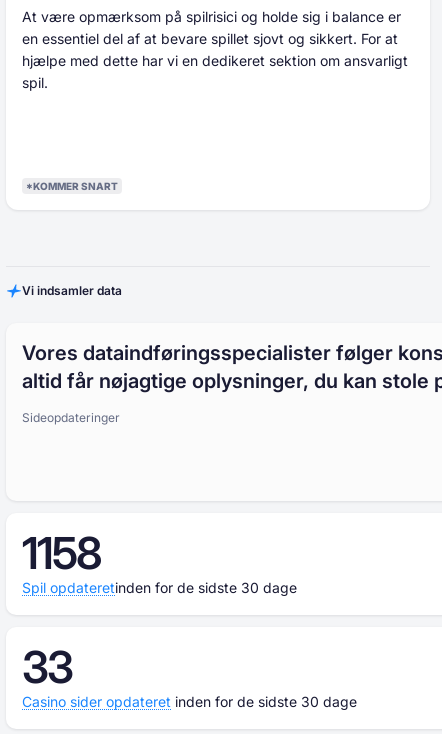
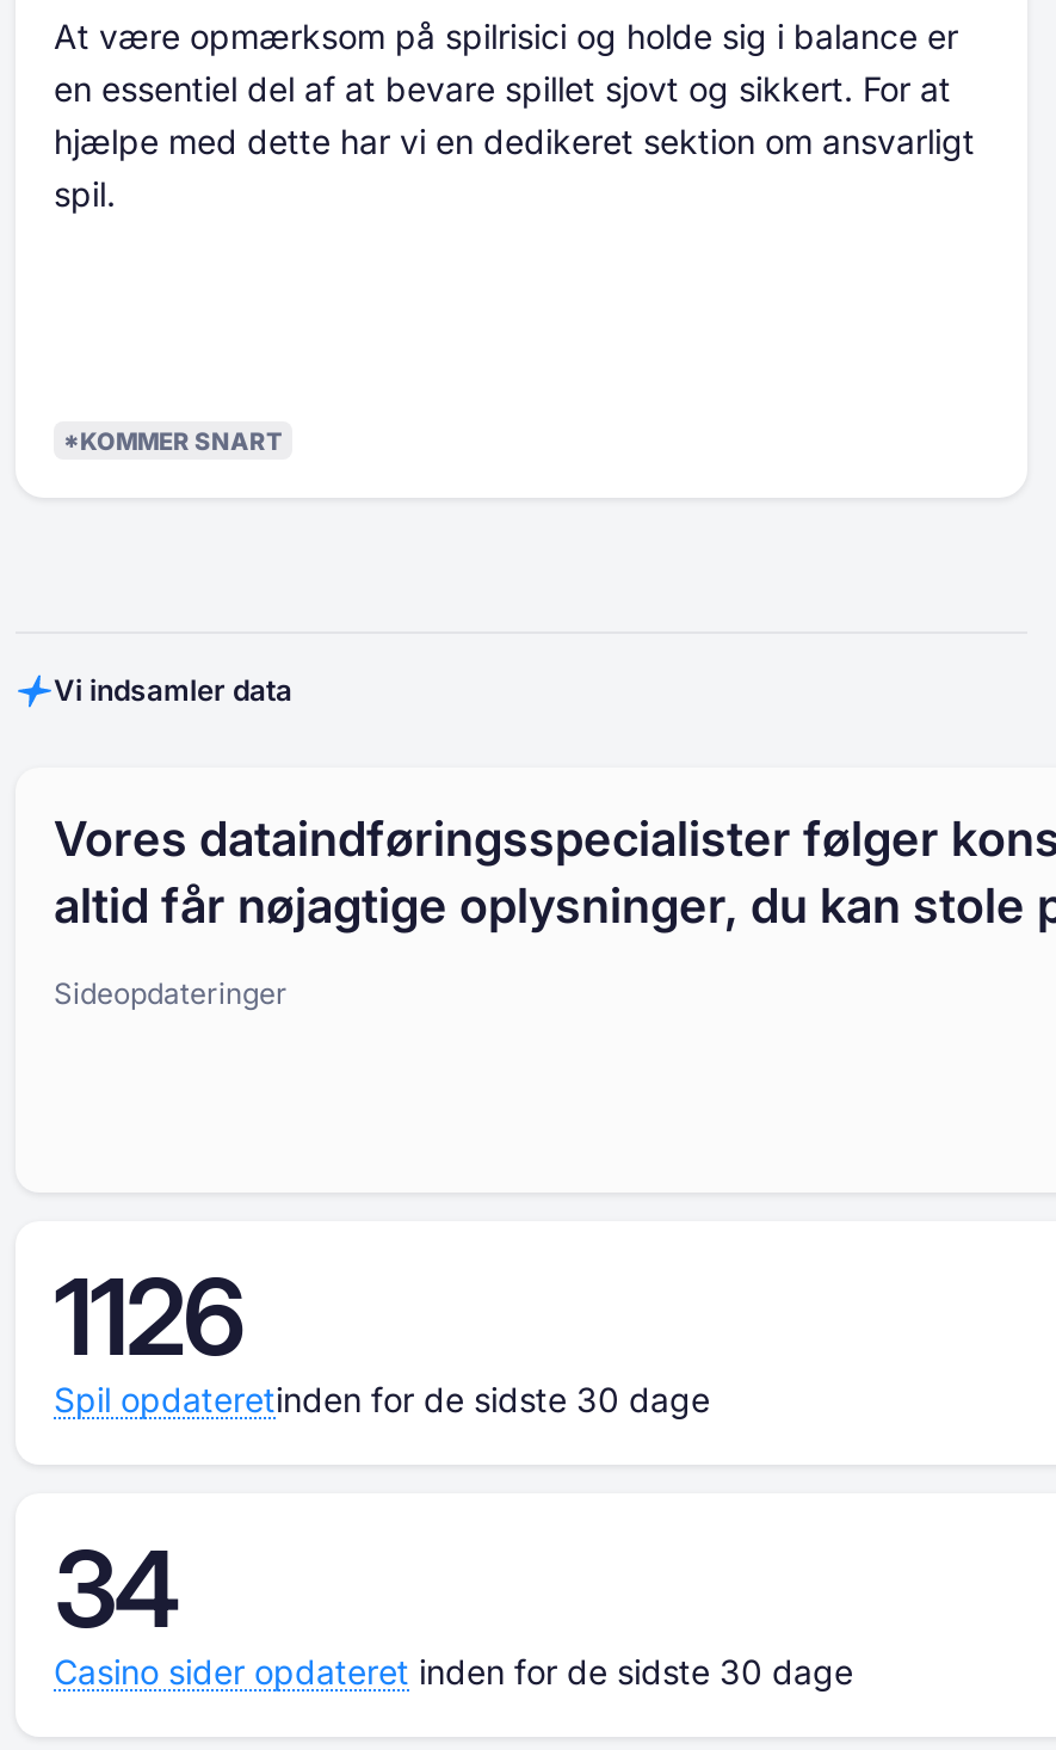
[22,526,101,580] 1158 -> [54,1252,242,1381] 1126
[22,640,72,694] 33 -> [54,1524,175,1653] 34

